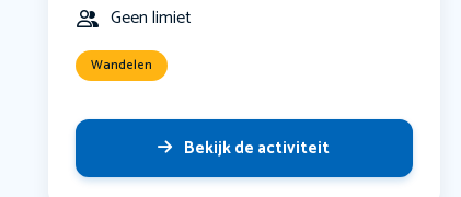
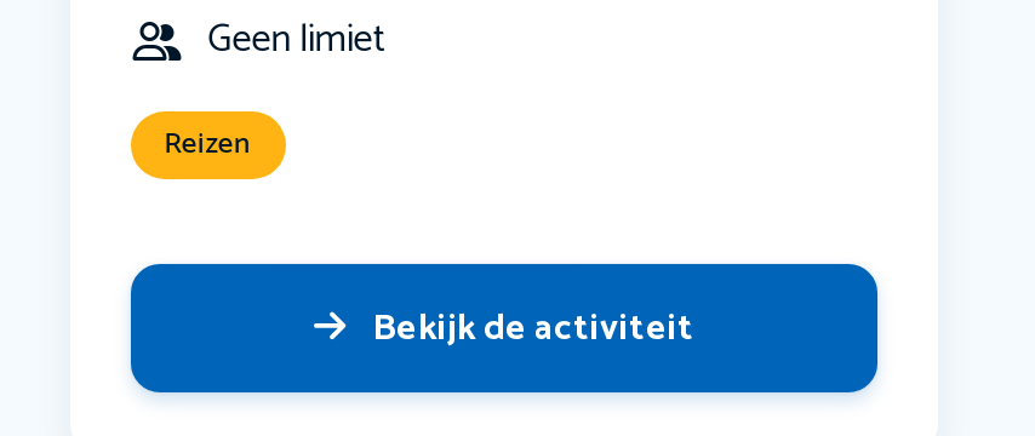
[91,55,152,76] Wandelen -> [164,122,252,168] Reizen

